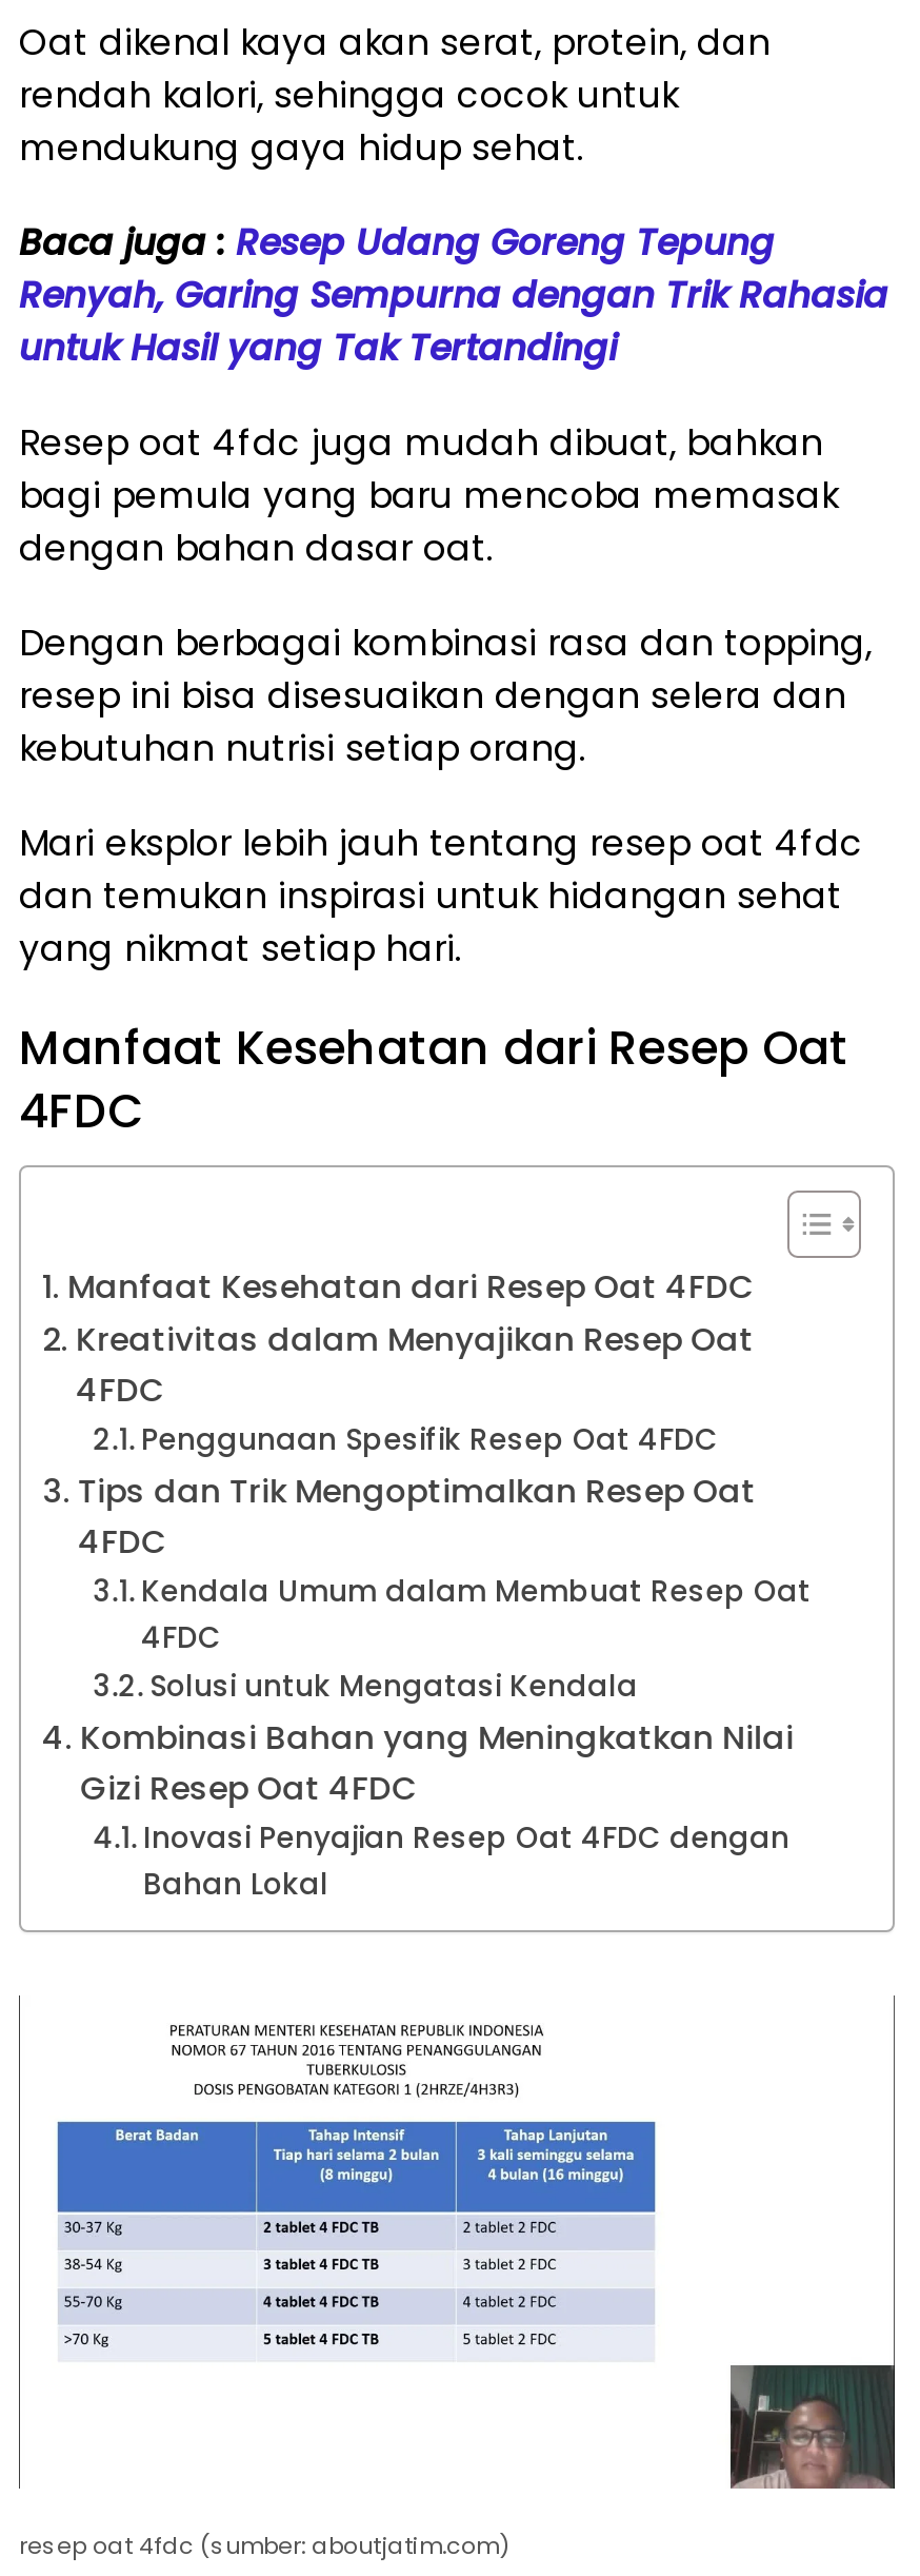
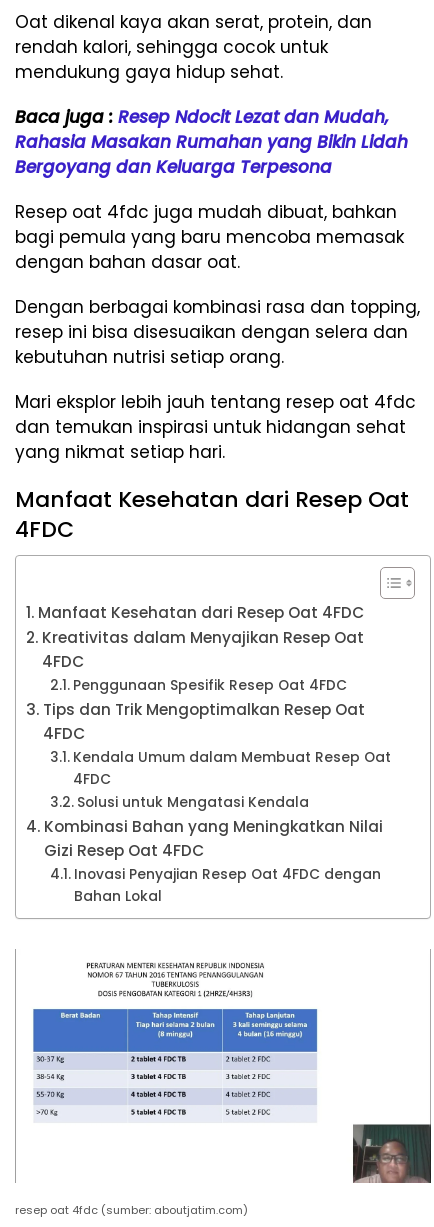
[19,217,888,373] Baca juga : Resep Udang Goreng Tepung | Renyah, Garing Sempurna dengan Trik Rahasia | untuk Hasil yang Tak Tertandingi -> [15,105,408,179] Baca juga : Resep Ndocit Lezat dan Mudah, | Rahasia Masakan Rumahan yang Bikin Lidah | Bergoyang dan Keluarga Terpesona

